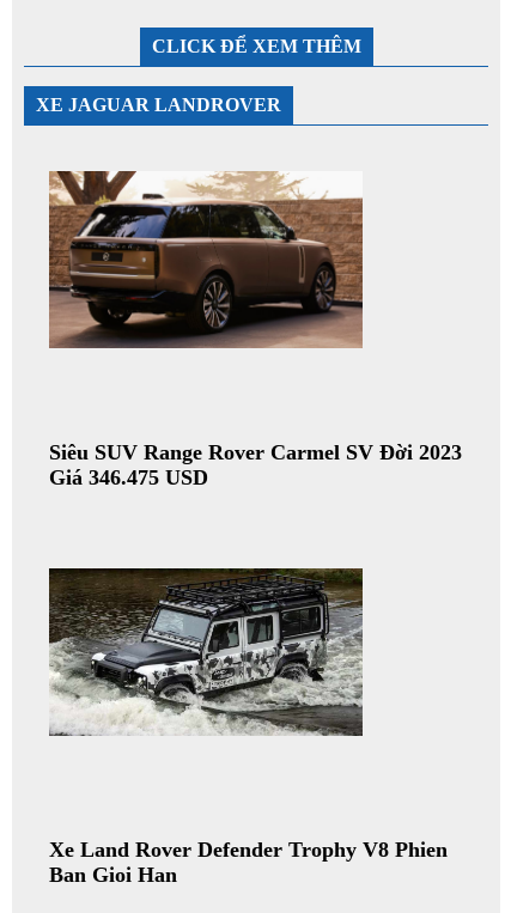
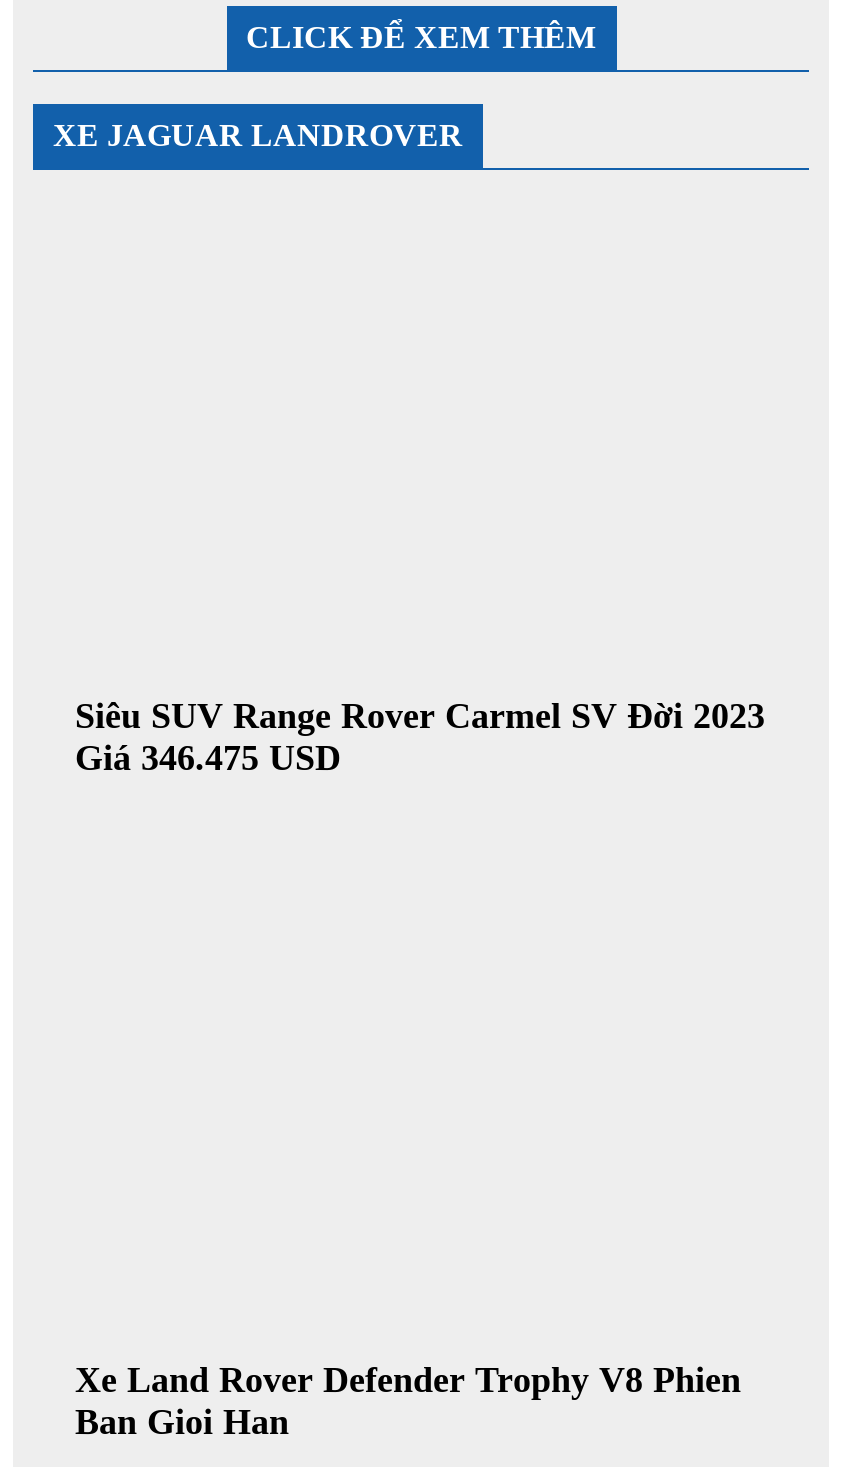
[48,170,364,349] [image] -> none
[48,567,364,737] [image] -> none

